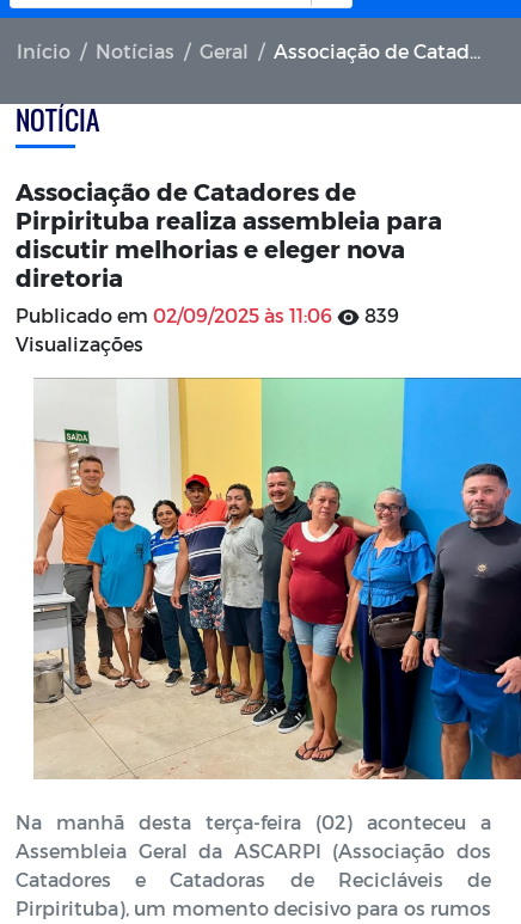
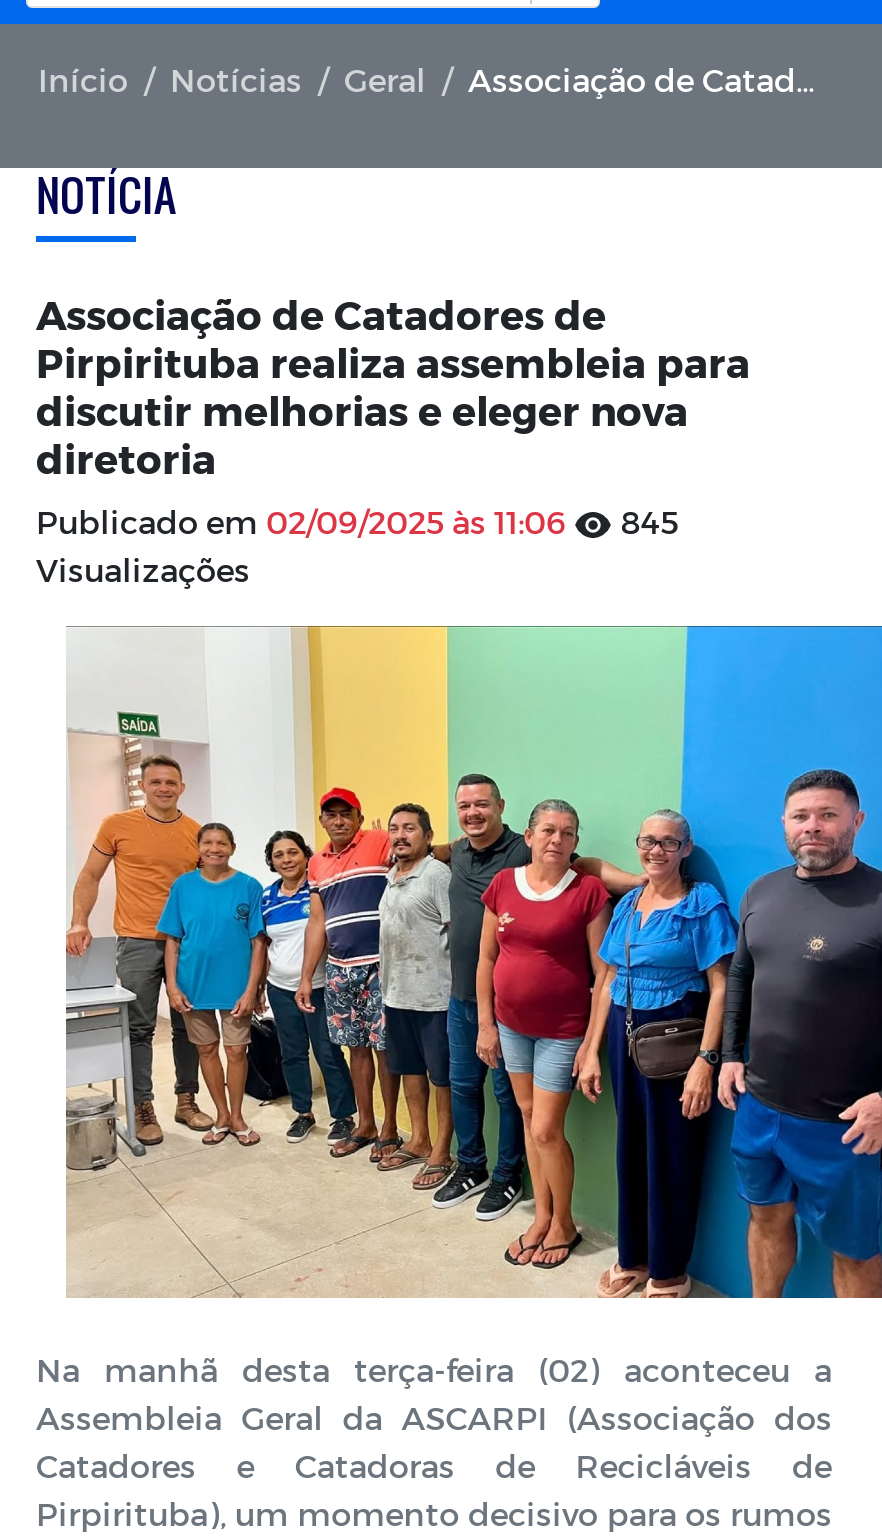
[16,304,399,326] Publicado em 02/09/2025 às 11:06 839 -> [36,502,678,540] Publicado em 02/09/2025 às 11:06 845

